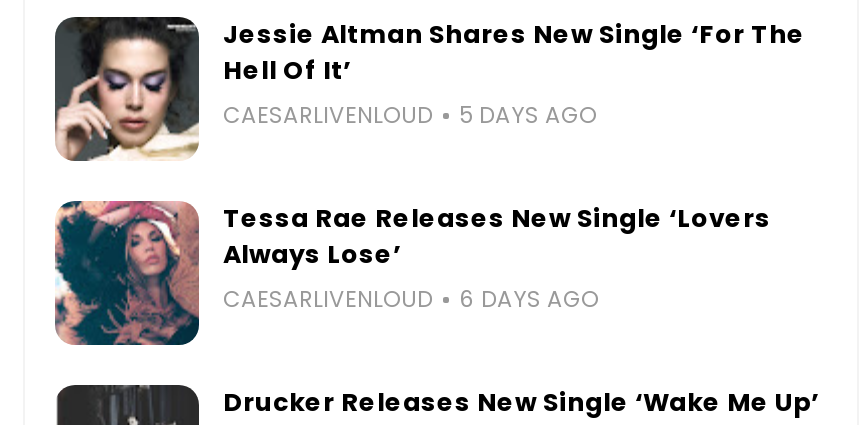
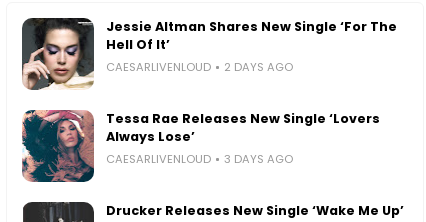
[223,99,597,131] CAESARLIVENLOUD 5 DAYS AGO -> [106,59,293,75] CAESARLIVENLOUD 2 DAYS AGO
[223,283,599,315] CAESARLIVENLOUD 6 DAYS AGO -> [106,151,293,167] CAESARLIVENLOUD 3 DAYS AGO

